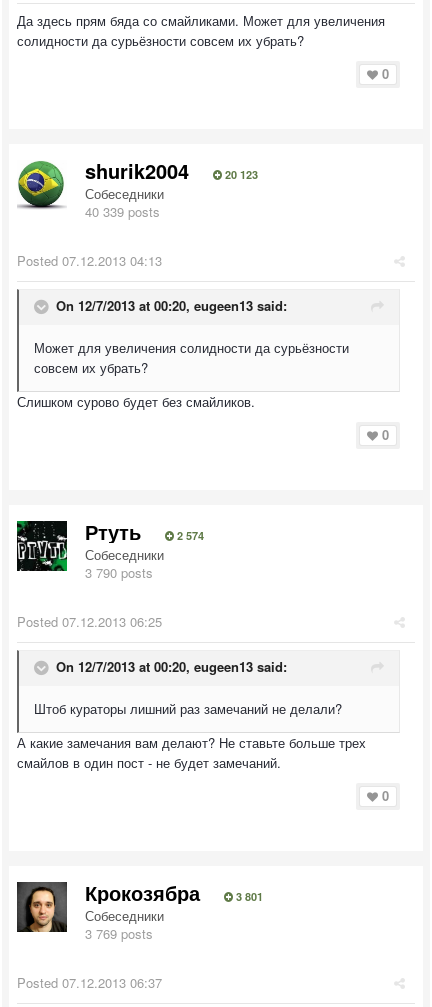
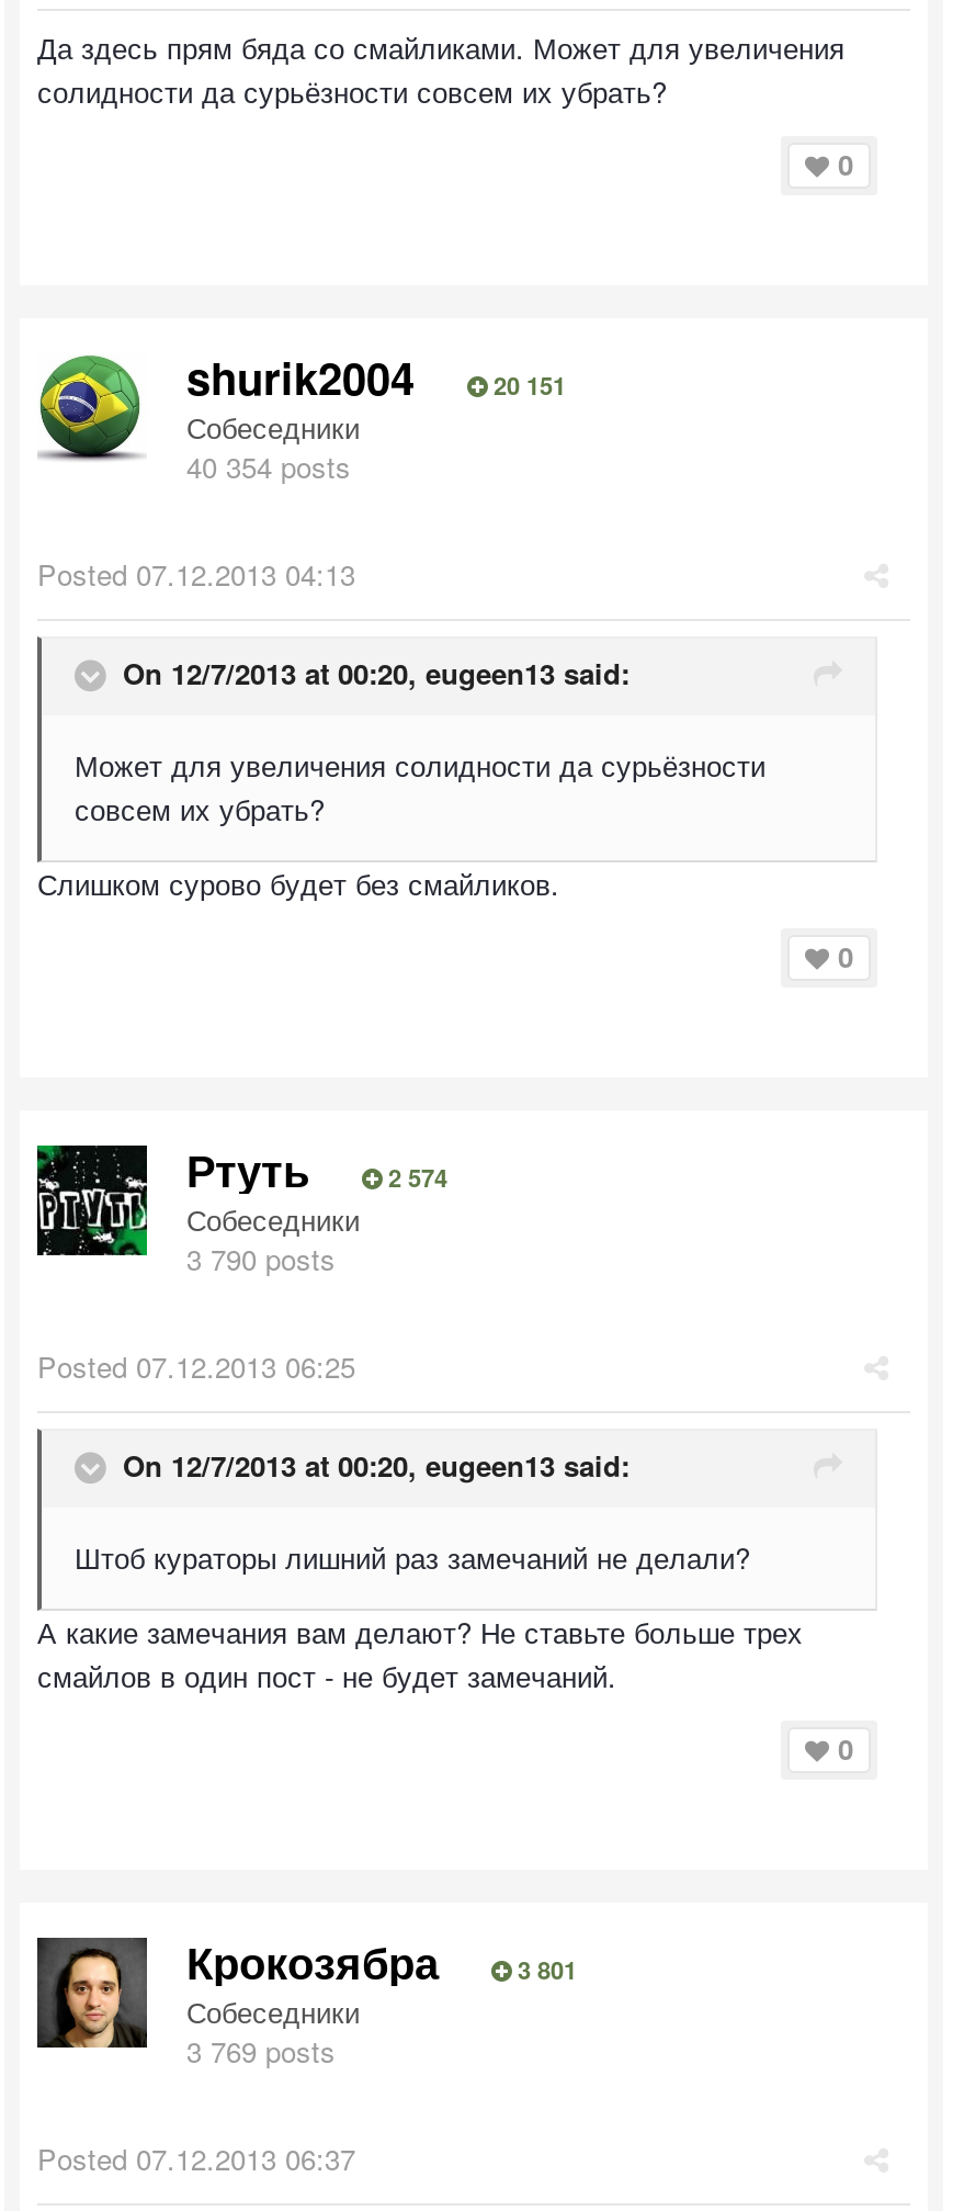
[222,167,258,182] 20 123 -> [487,369,566,402] 20 151
[85,202,160,221] 40 339 posts -> [186,445,351,487] 40 354 posts

